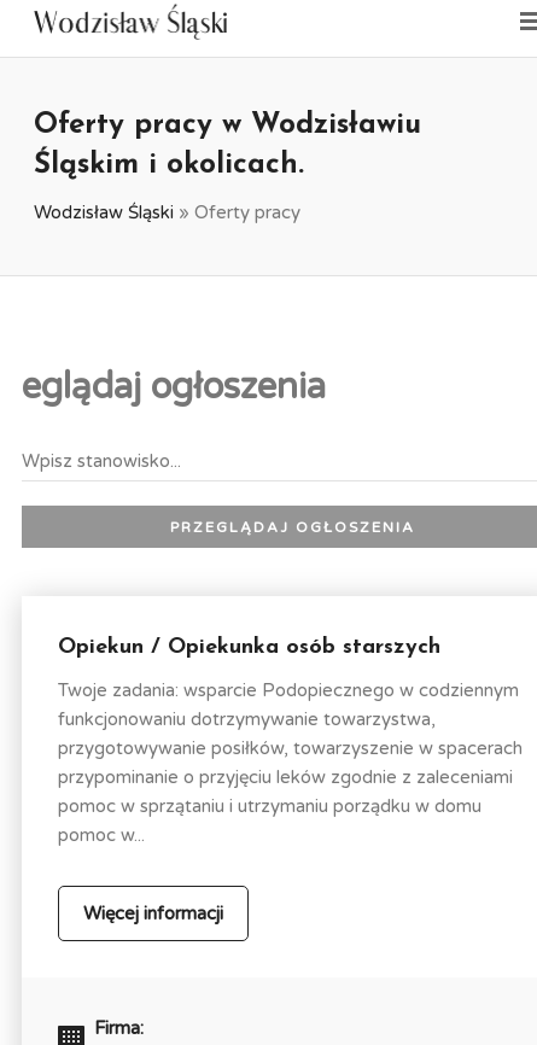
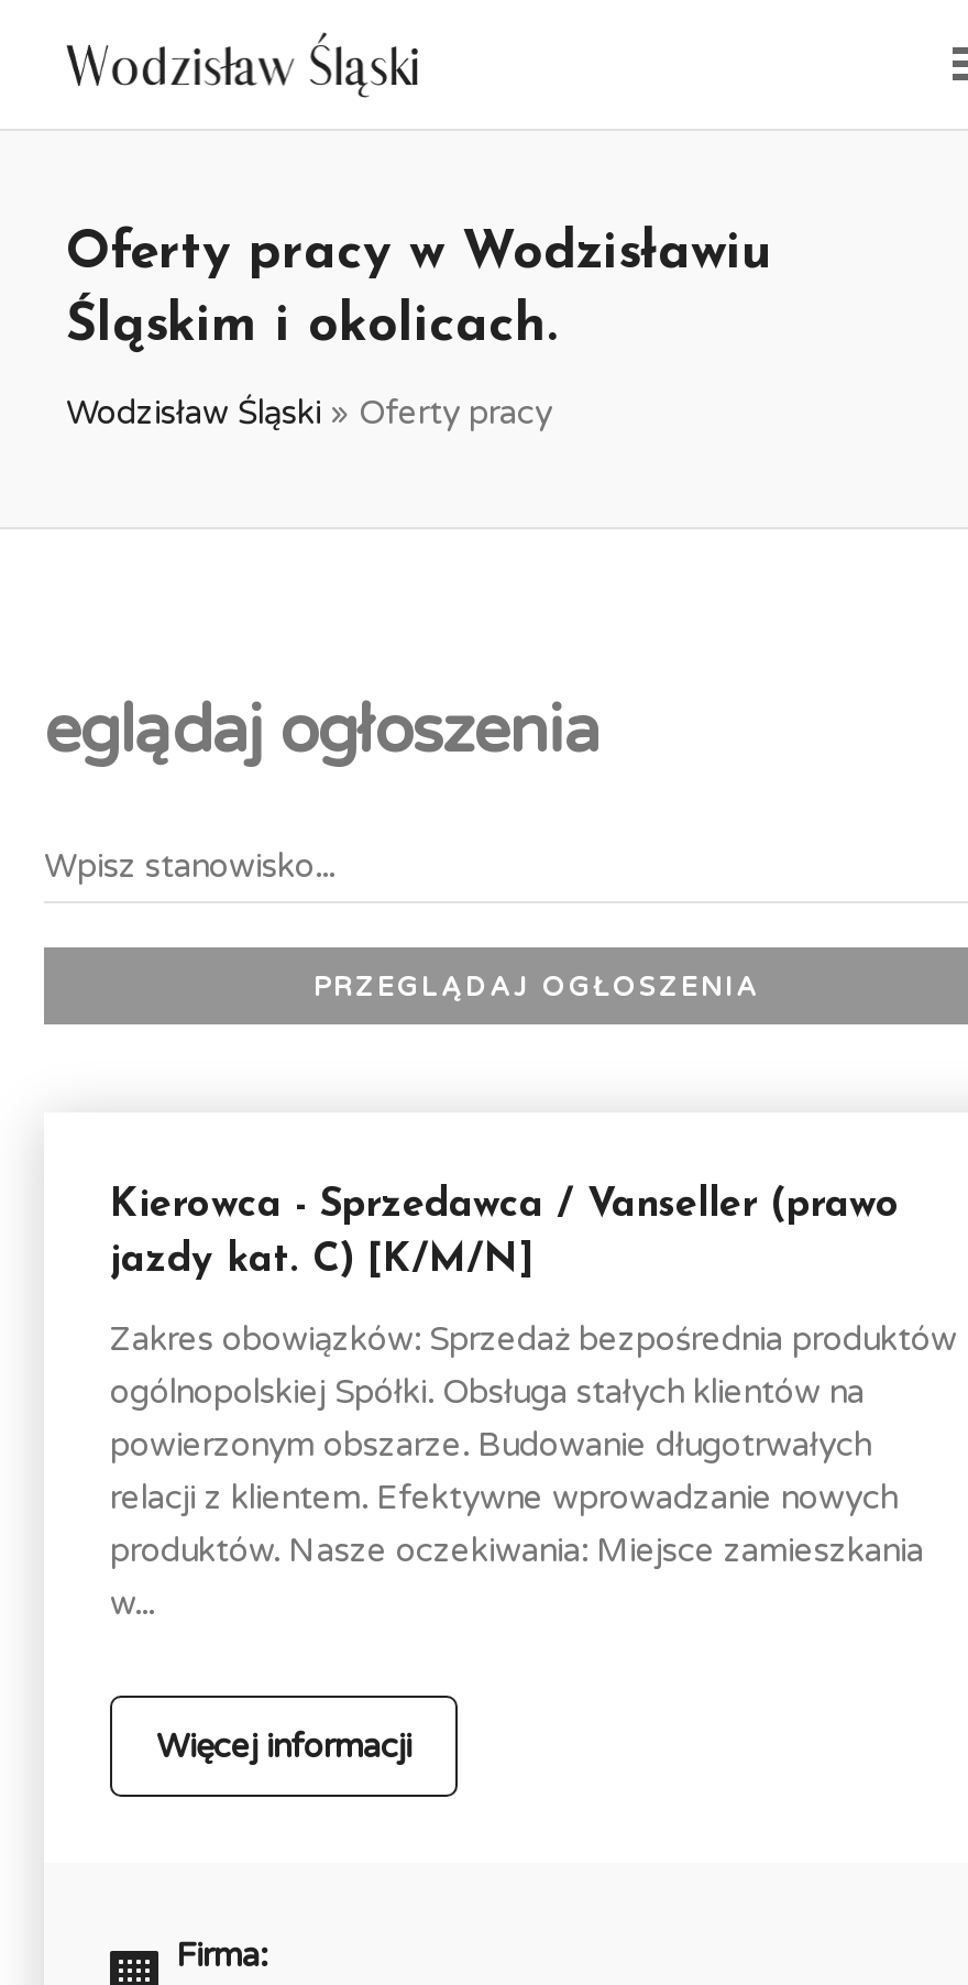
[58,636,440,659] Opiekun / Opiekunka osób starszych -> [110,1185,900,1282] Kierowca - Sprzedawca / Vanseller (prawo | jazdy kat. C) [K/M/N]
[58,679,523,846] Twoje zadania: wsparcie Podopiecznego w codziennym | funkcjonowaniu dotrzymywanie towarzystwa, | przygotowywanie posiłków, towarzyszenie w spacerach | przypominanie o przyjęciu leków zgodnie z zaleceniami | pomoc w sprzątaniu i utrzymaniu porządku w domu | pomoc w... -> [110,1319,957,1622] Zakres obowiązków: Sprzedaż bezpośrednia produktów | ogólnopolskiej Spółki. Obsługa stałych klientów na | powierzonym obszarze. Budowanie długotrwałych | relacji z klientem. Efektywne wprowadzanie nowych | produktów. Nasze oczekiwania: Miejsce zamieszkania | w...

